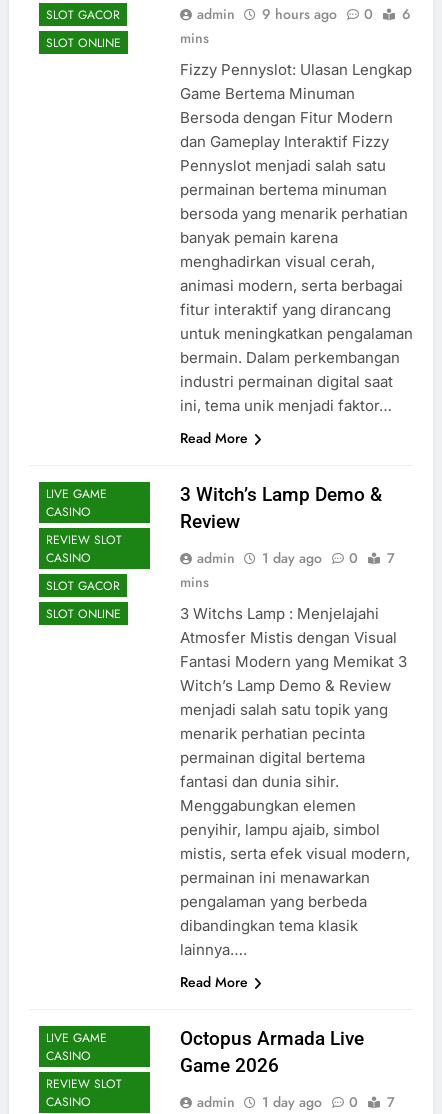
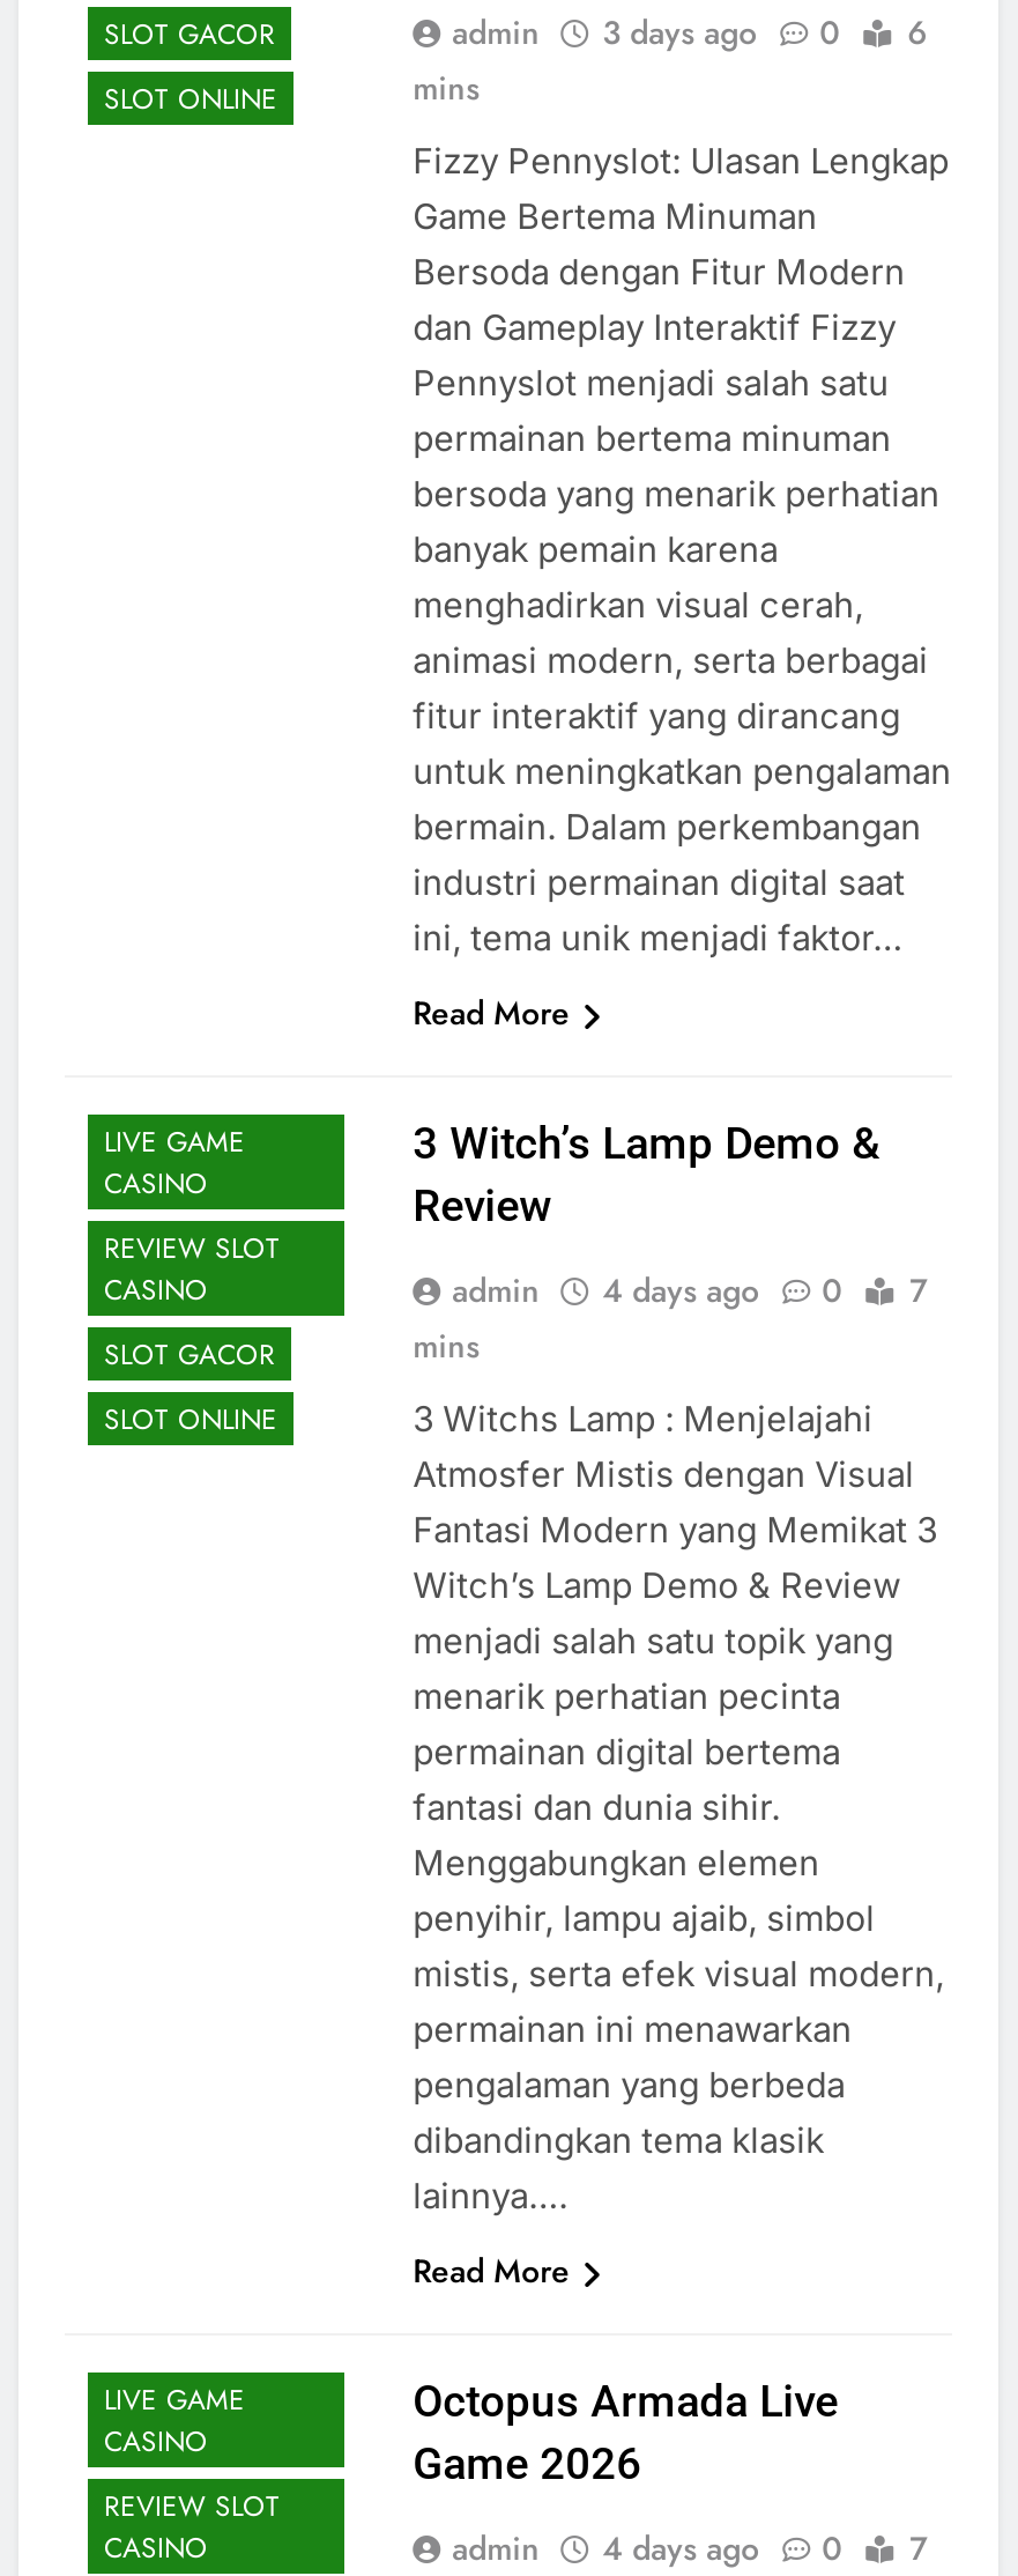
[197,4,411,24] admin 9 hours ago 0 6 -> [452,9,928,56] admin 3 days ago 0 6
[197,548,395,568] admin 1 day ago 0 7 -> [452,1267,928,1314] admin 4 days ago 0 7
[197,1092,395,1112] admin 1 day ago 0 7 -> [452,2525,928,2572] admin 4 days ago 0 7

